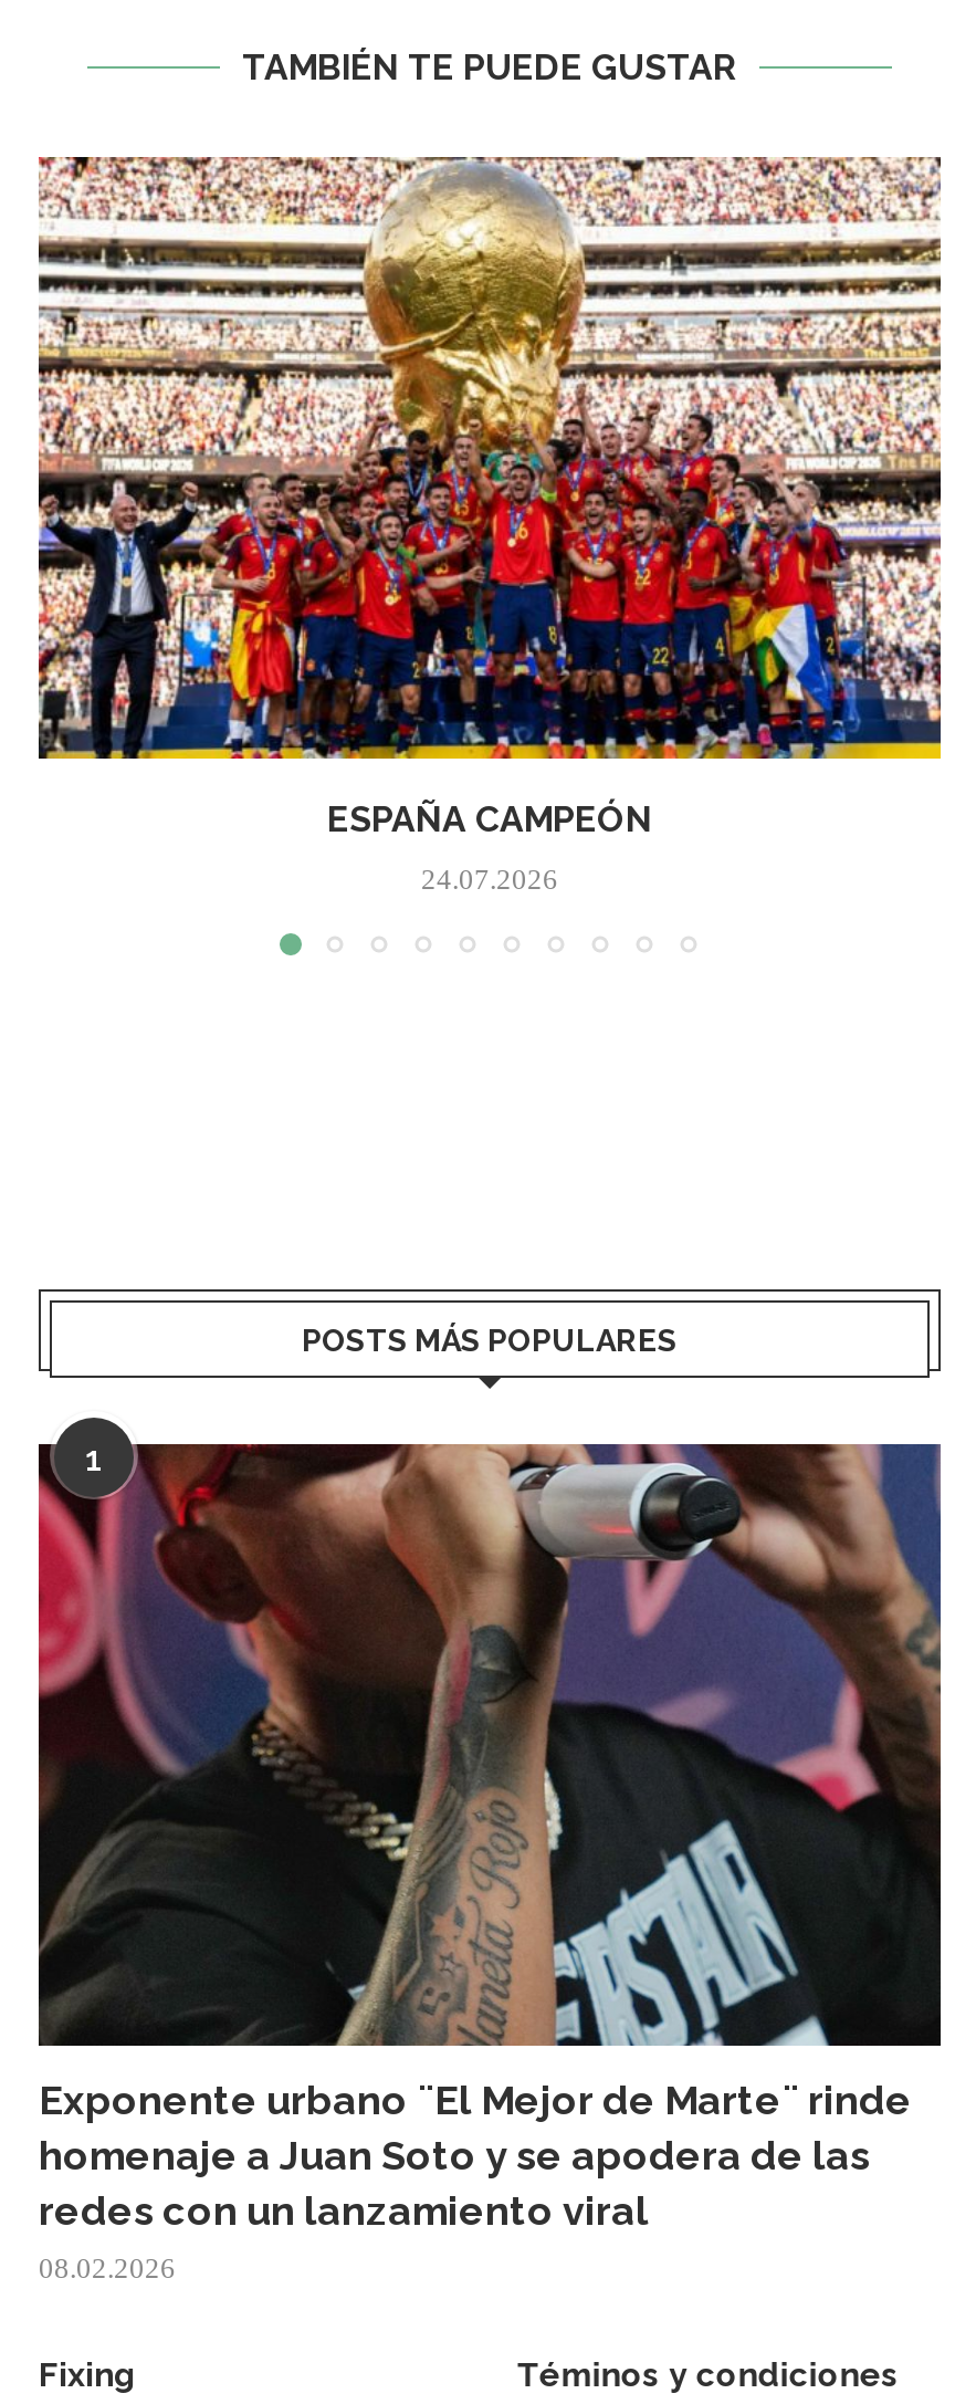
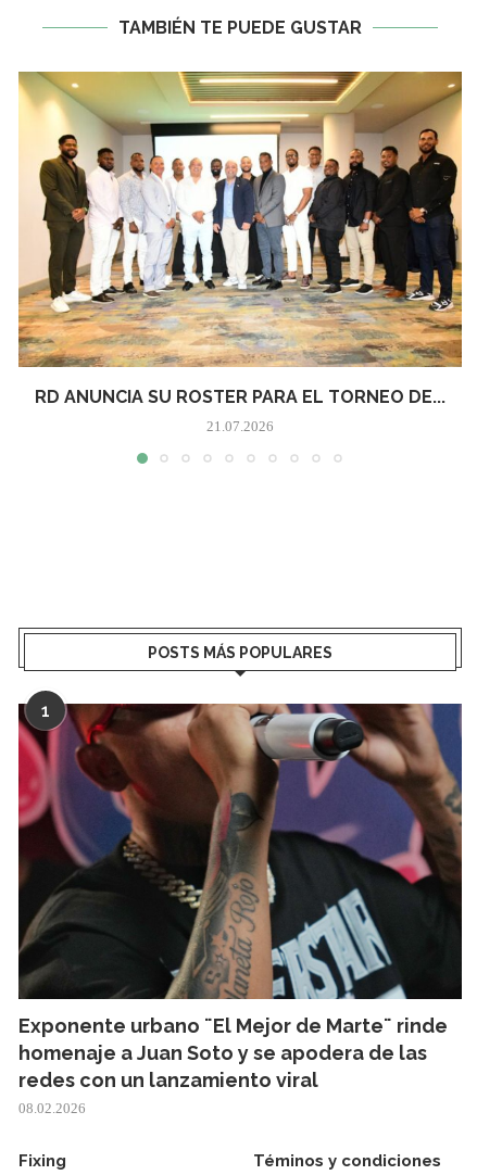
[36,155,943,842] [image] | ESPAÑA CAMPEÓN -> [17,71,463,408] [image] | RD ANUNCIA SU ROSTER PARA EL TORNEO DE...
[421,864,558,897] 24.07.2026 -> [206,419,274,435] 21.07.2026

